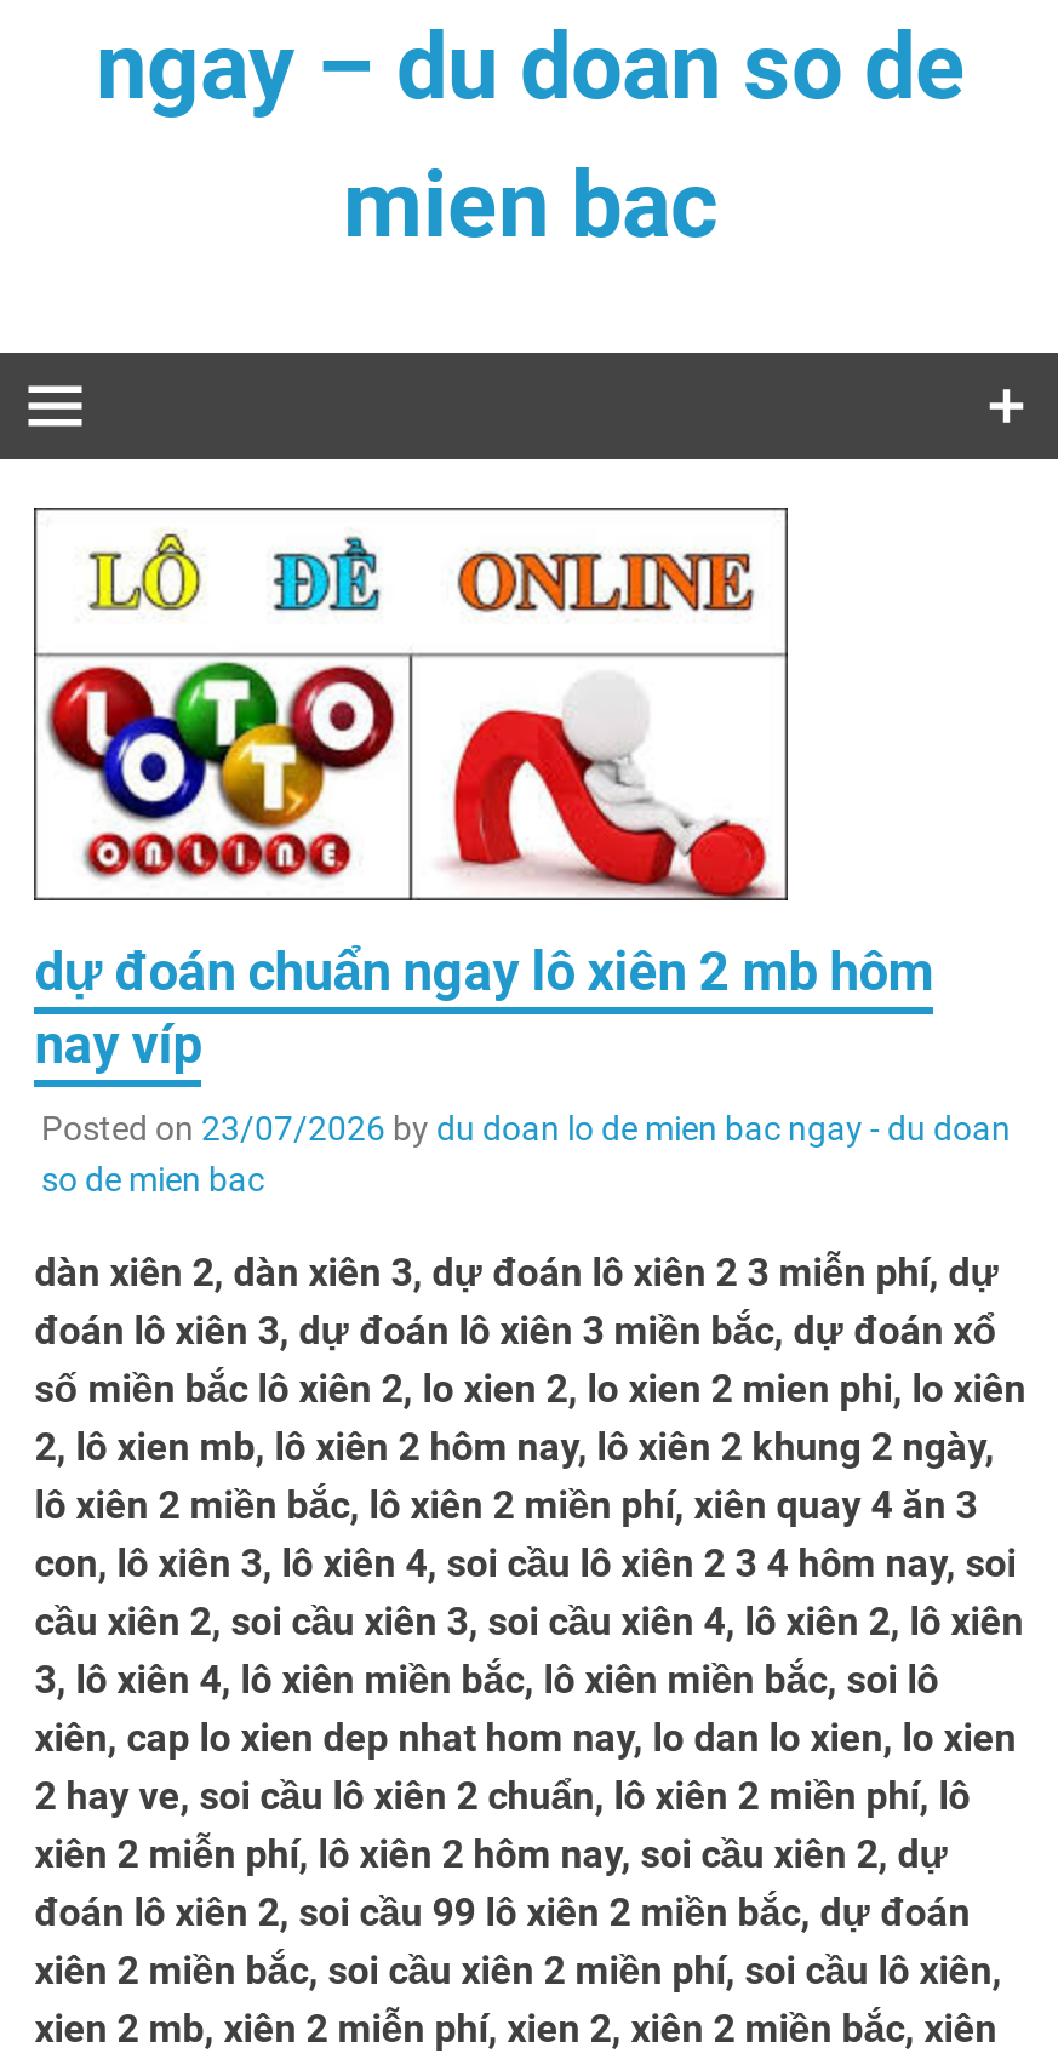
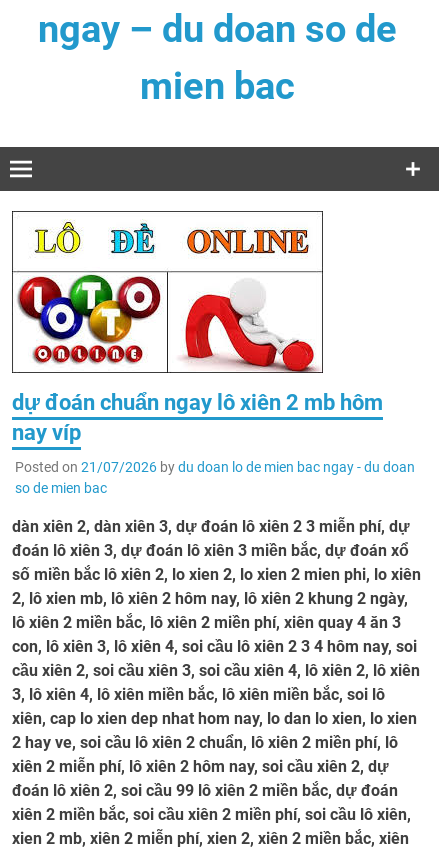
[41,1110,1011,1149] Posted on 23/07/2026 by du doan lo de mien bac ngay - du doan -> [15,459,415,475] Posted on 21/07/2026 by du doan lo de mien bac ngay - du doan

